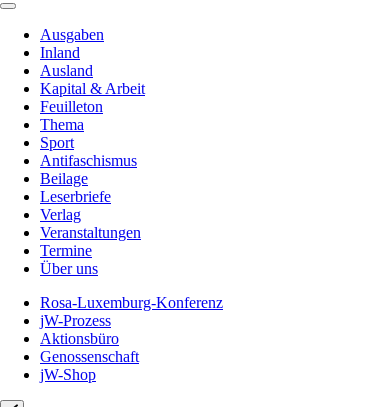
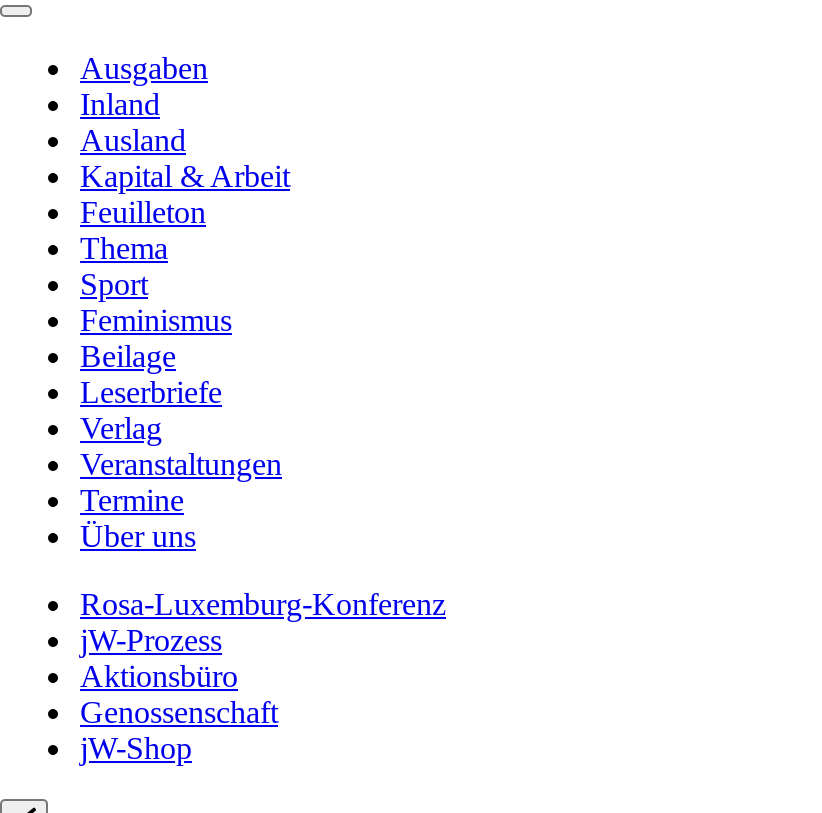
[40,152,137,169] Antifaschismus -> [80,303,232,337] Feminismus

